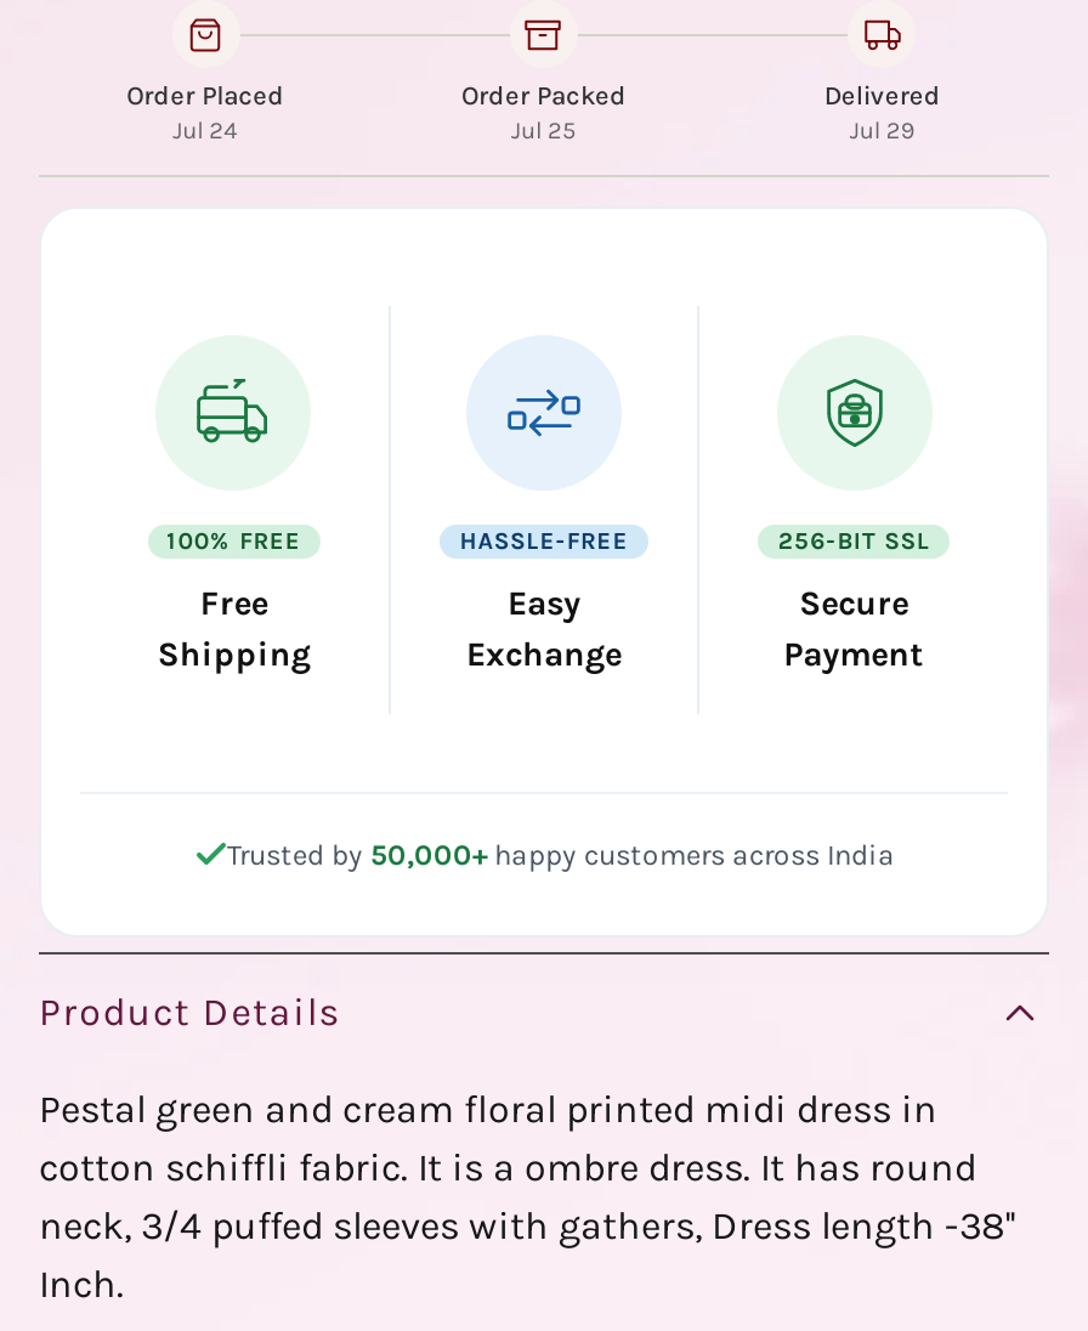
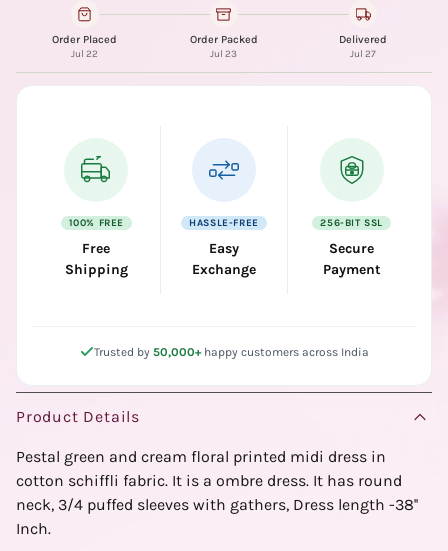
[173,118,238,147] Jul 24 -> [71,48,98,60] Jul 22
[511,118,577,147] Jul 25 -> [210,48,237,60] Jul 23
[850,118,915,147] Jul 29 -> [350,48,376,60] Jul 27

